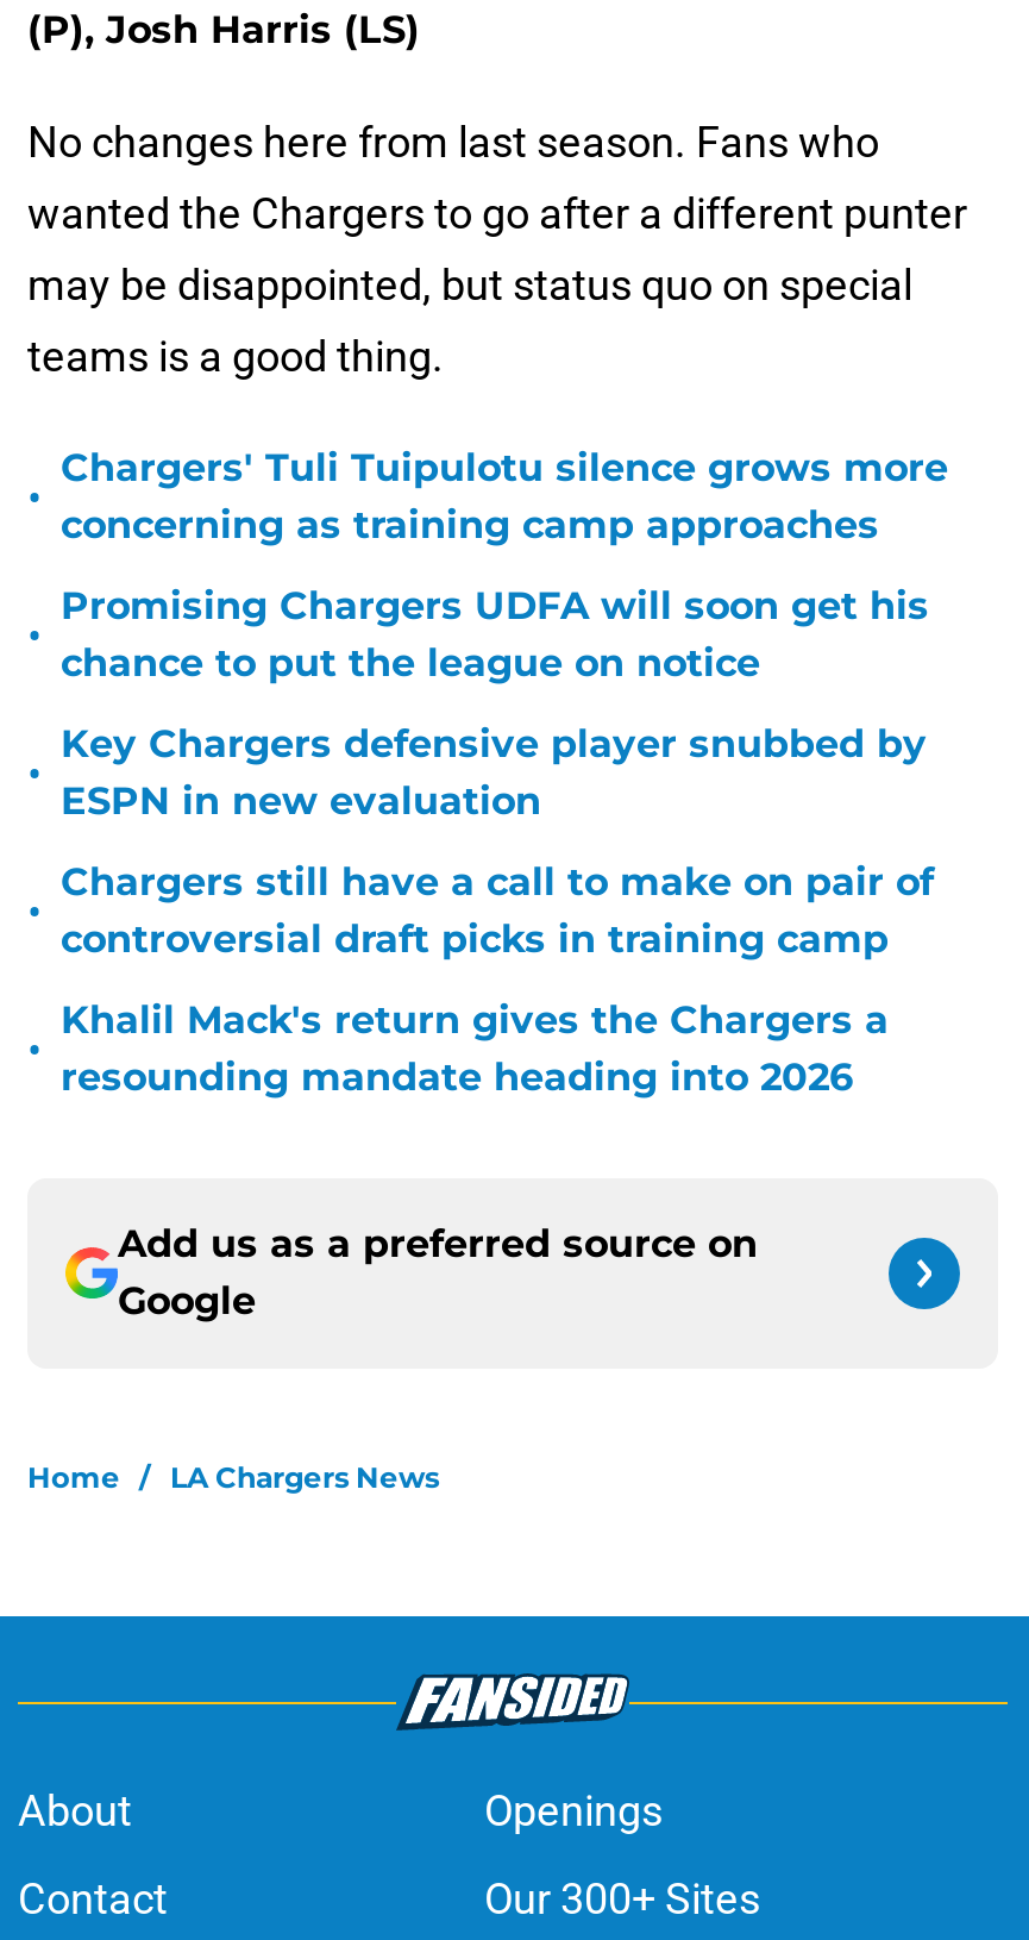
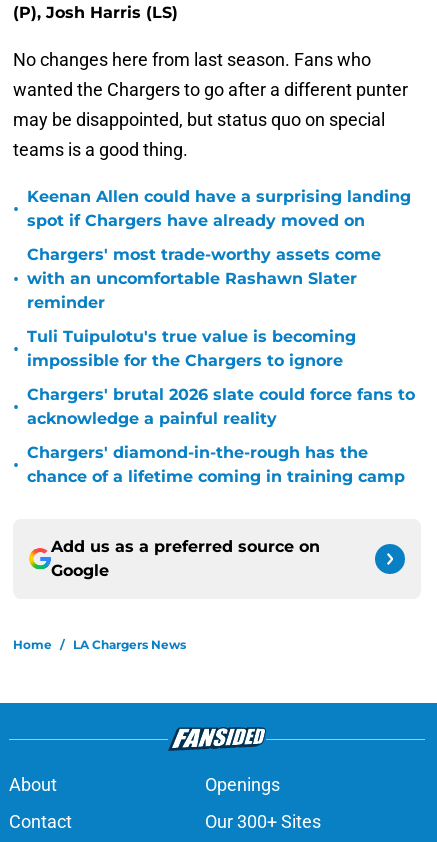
[61,445,948,547] Chargers' Tuli Tuipulotu silence grows more | concerning as training camp approaches -> [27,187,411,230] Keenan Allen could have a surprising landing | spot if Chargers have already moved on
[61,583,929,686] Promising Chargers UDFA will soon get his | chance to put the league on notice -> [27,245,381,312] Chargers' most trade-worthy assets come | with an uncomfortable Rashawn Slater | reminder
[61,721,927,824] Key Chargers defensive player snubbed by | ESPN in new evaluation -> [27,327,356,370] Tuli Tuipulotu's true value is becoming | impossible for the Chargers to ignore
[61,859,934,962] Chargers still have a call to make on pair of | controversial draft picks in training camp -> [27,385,415,428] Chargers' brutal 2026 slate could force fans to | acknowledge a painful reality
[61,997,889,1100] Khalil Mack's return gives the Chargers a | resounding mandate heading into 2026 -> [27,443,405,486] Chargers' diamond-in-the-rough has the | chance of a lifetime coming in training camp

